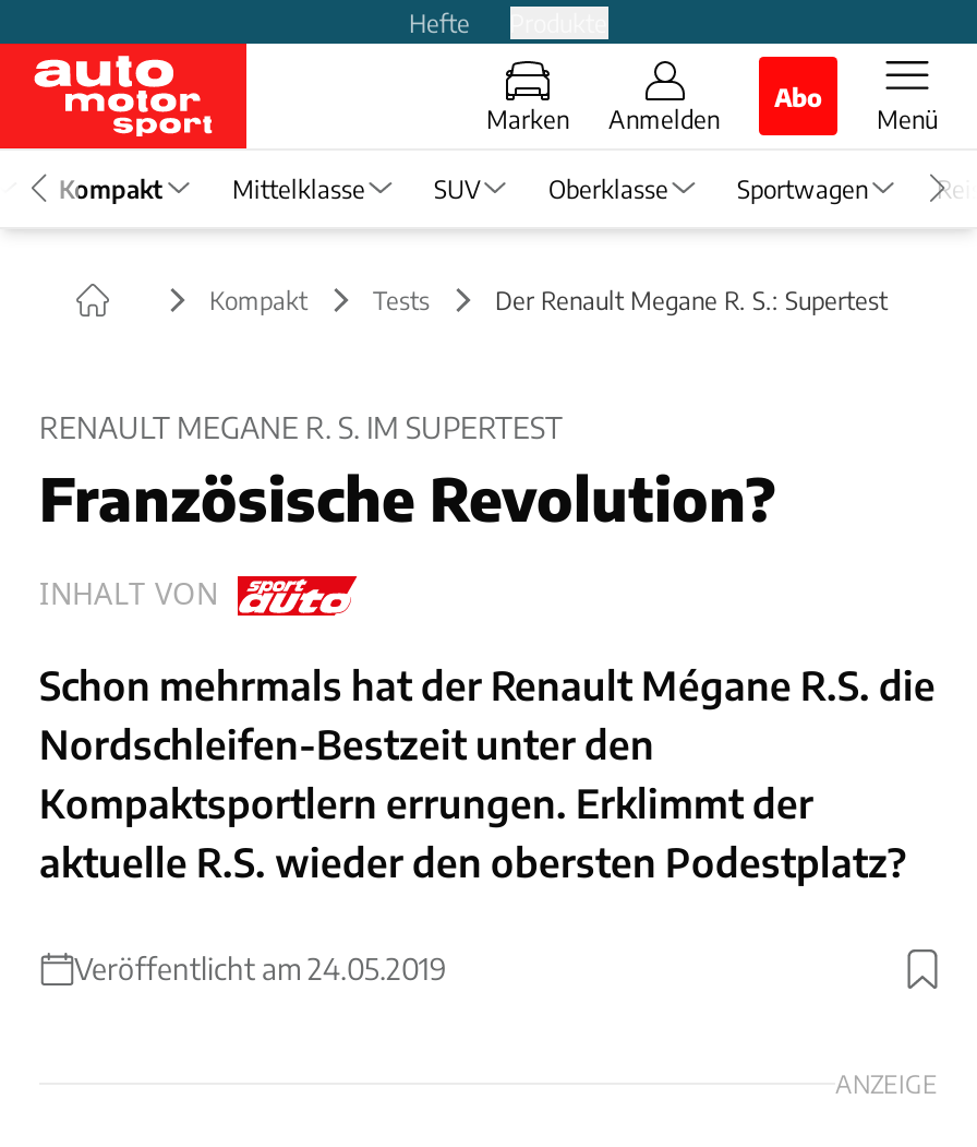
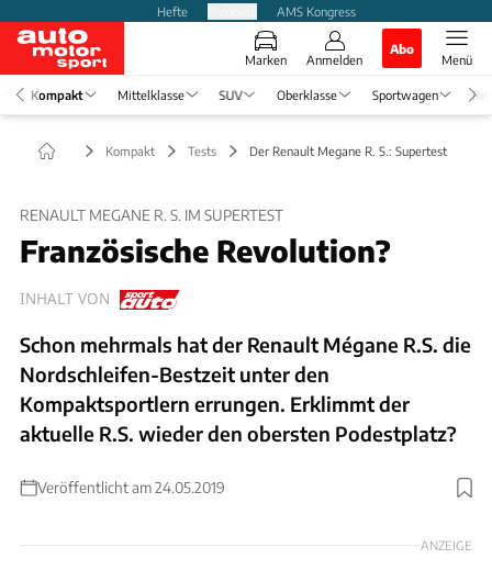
none -> [276,3,355,18] AMS Kongress

